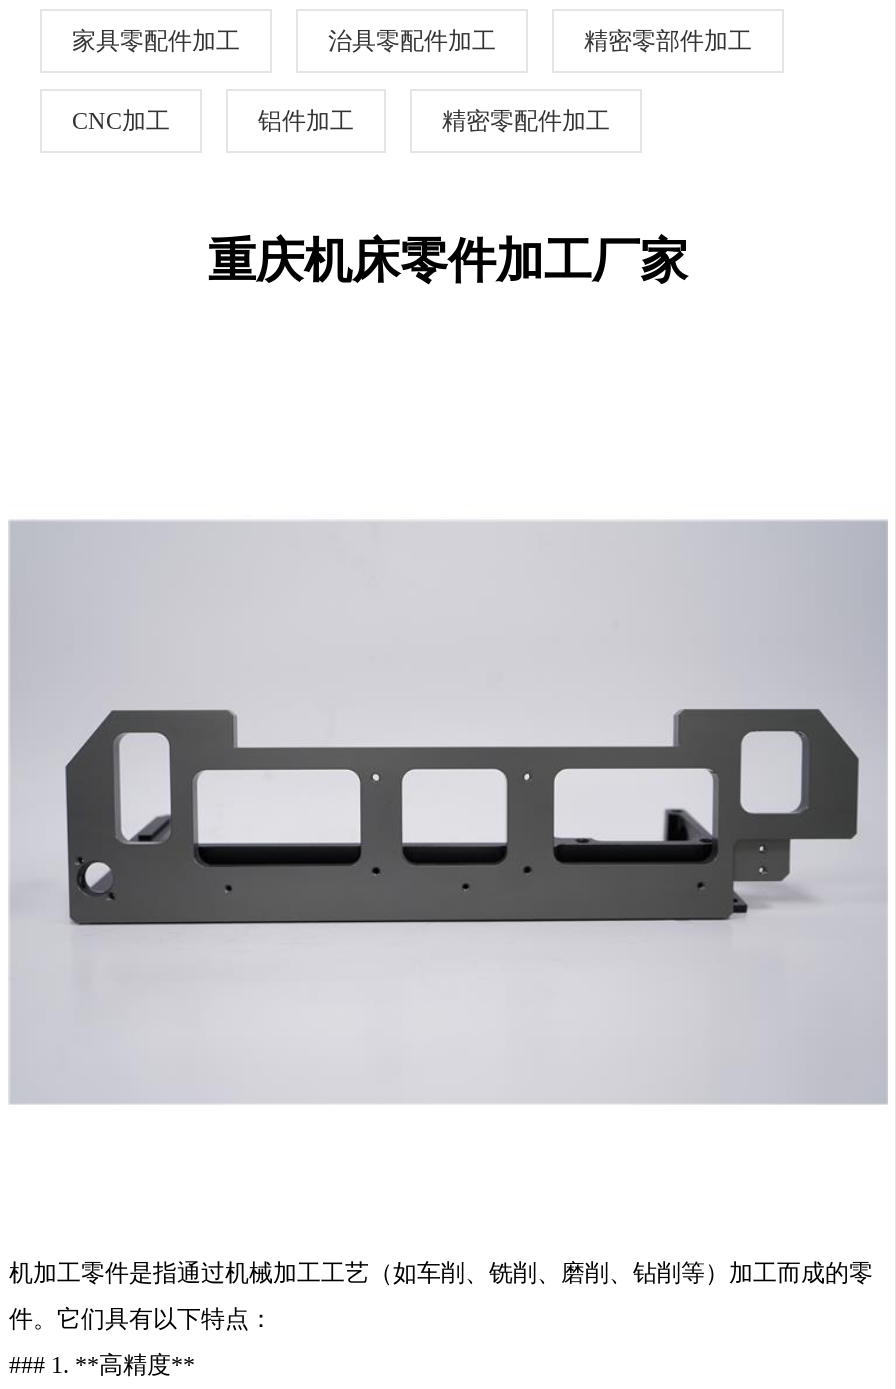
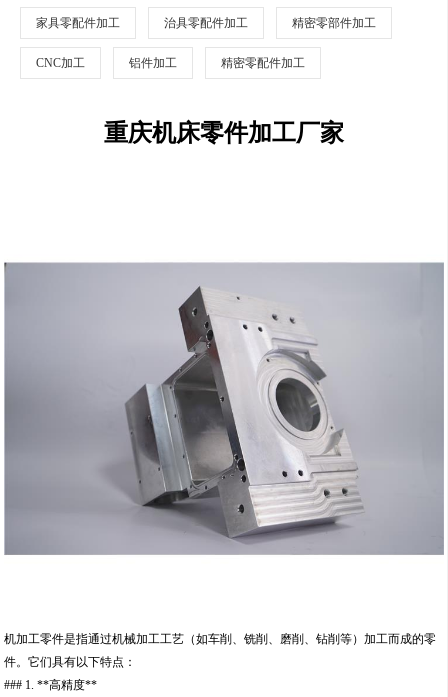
[10,523,884,1101] [image] -> [4,263,443,555] [image]

